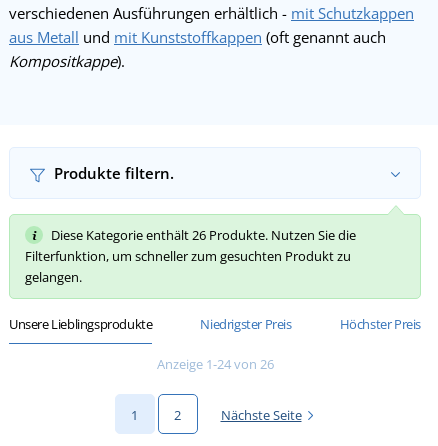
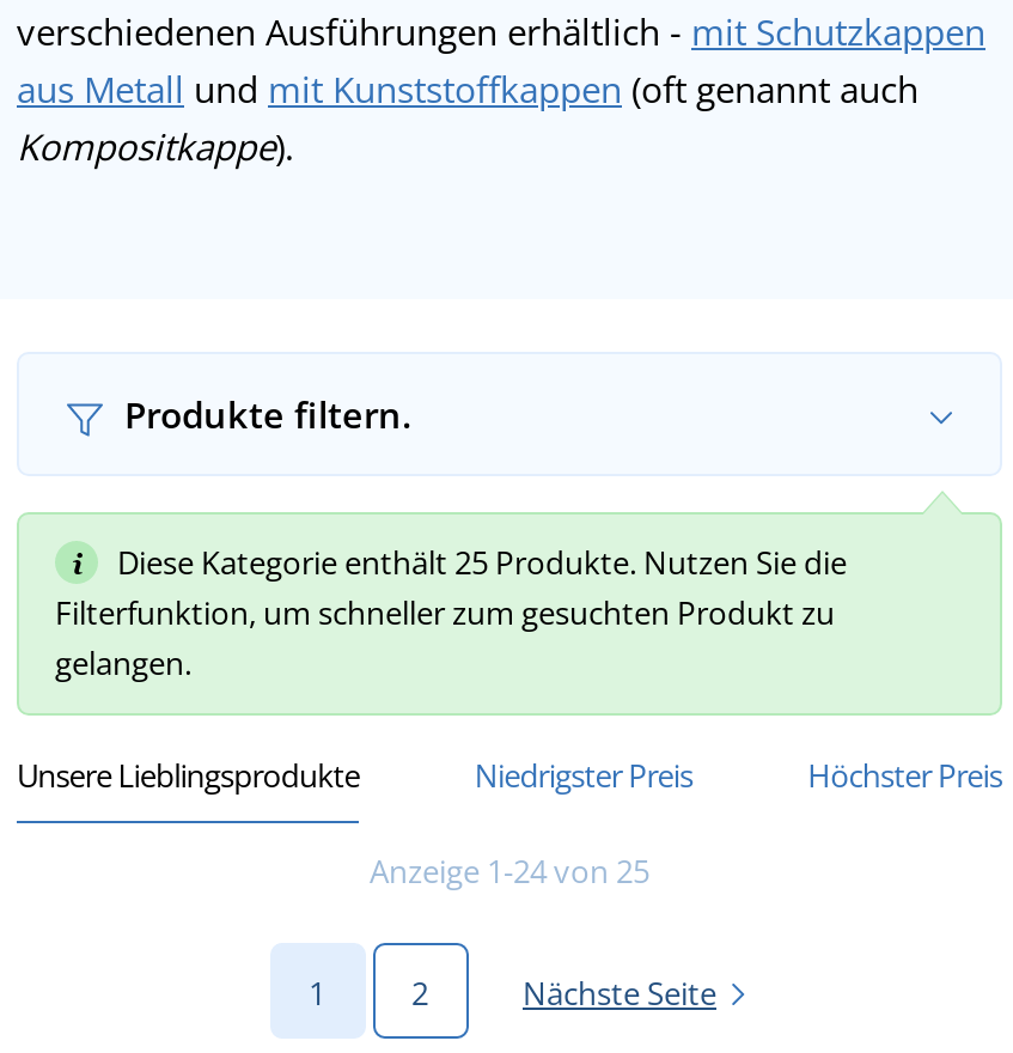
[48,226,356,244] Diese Kategorie enthält 26 Produkte. Nutzen Sie die -> [110,541,847,584] Diese Kategorie enthält 25 Produkte. Nutzen Sie die
[156,355,273,373] Anzeige 1-24 von 26 -> [370,850,649,893] Anzeige 1-24 von 25

